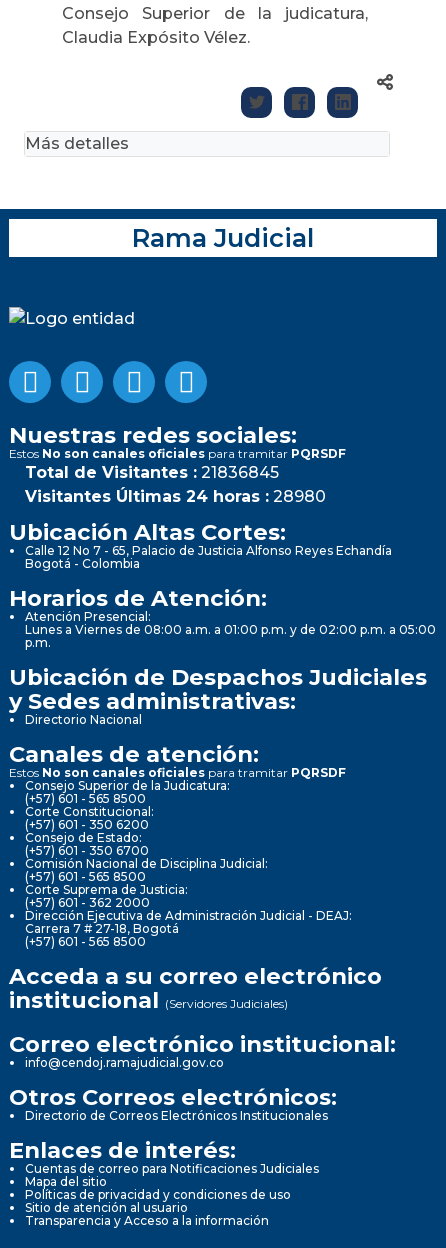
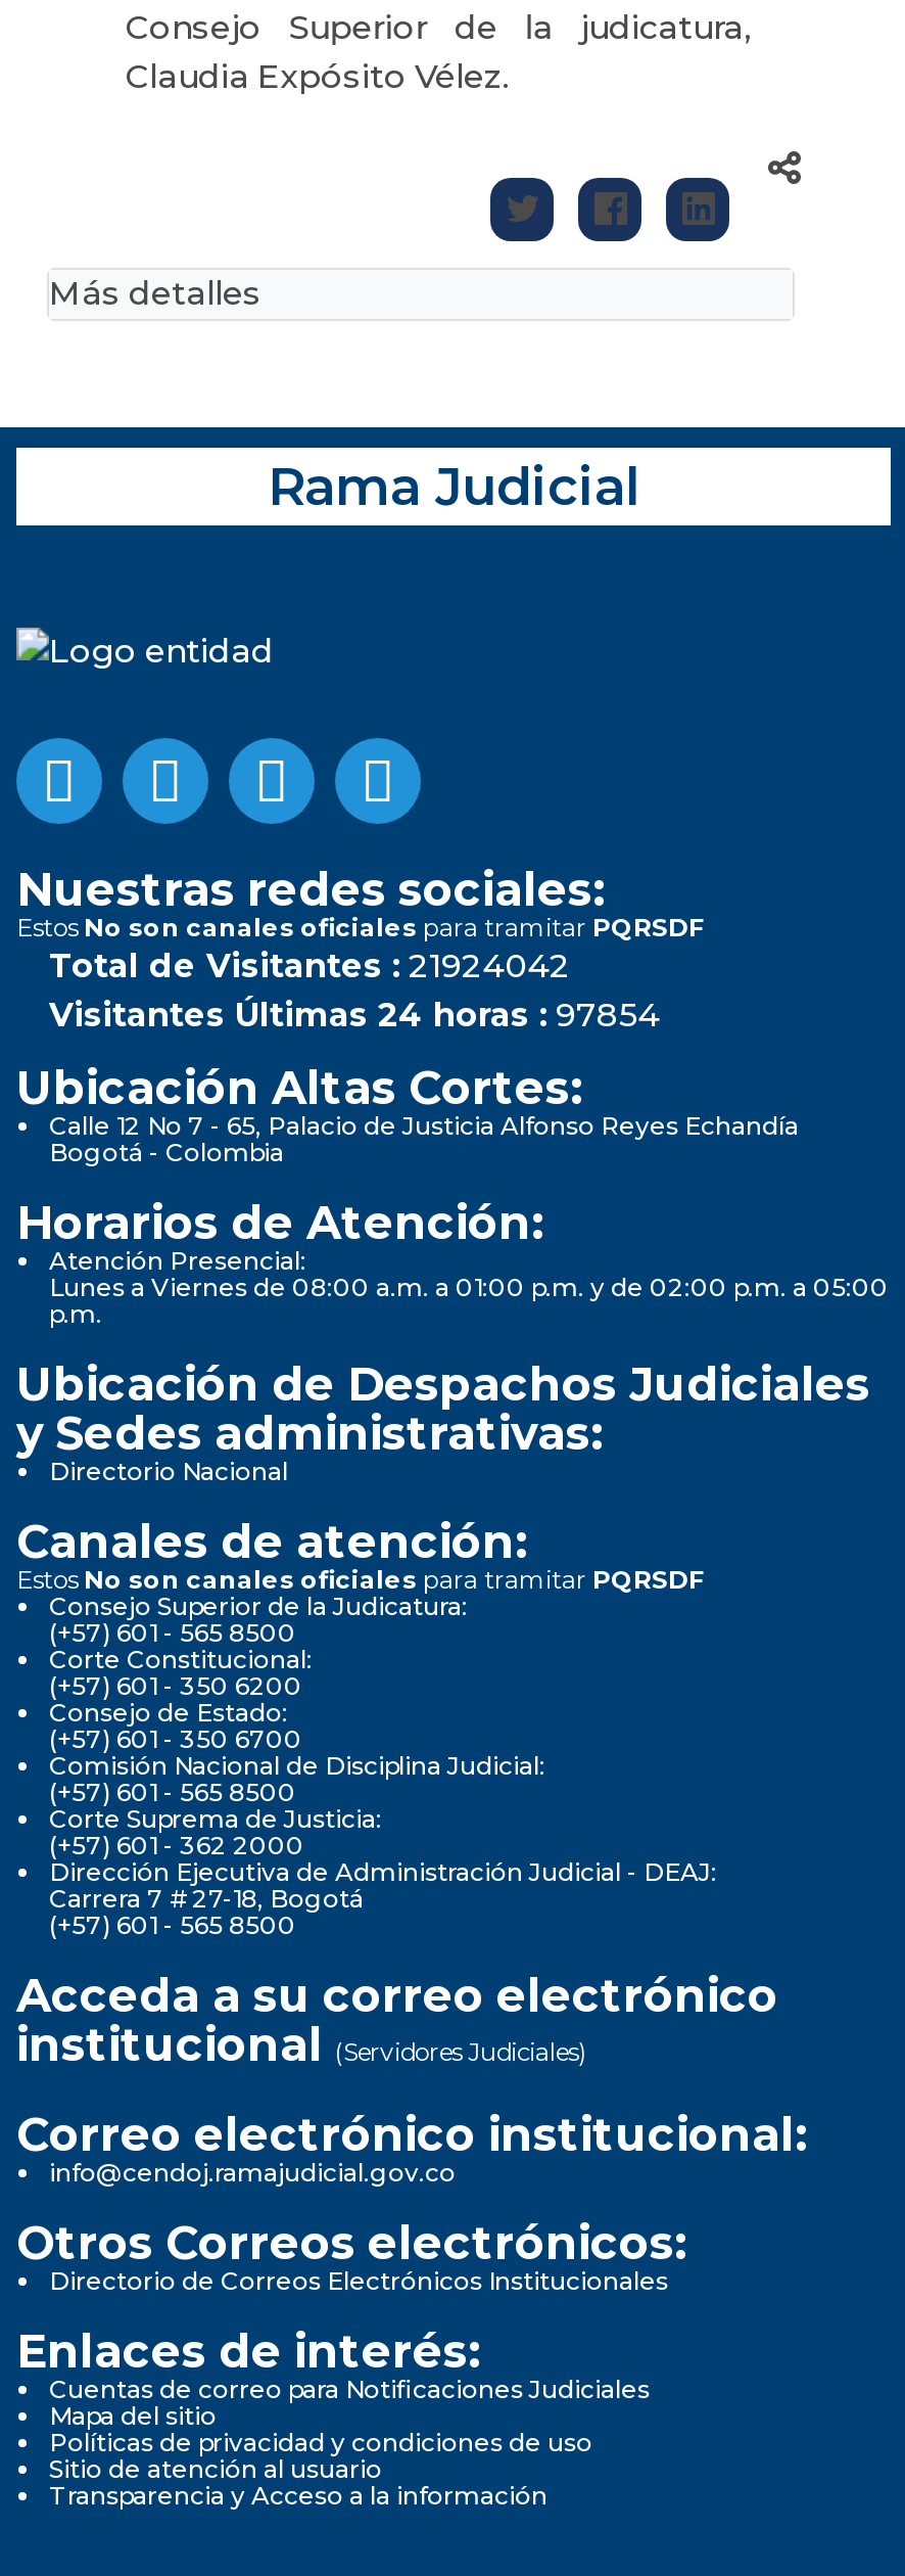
[25,463,279,482] Total de Visitantes : 21836845 -> [49,946,570,985] Total de Visitantes : 21924042
[25,487,326,506] Visitantes Últimas 24 horas : 28980 -> [49,995,660,1034] Visitantes Últimas 24 horas : 97854

